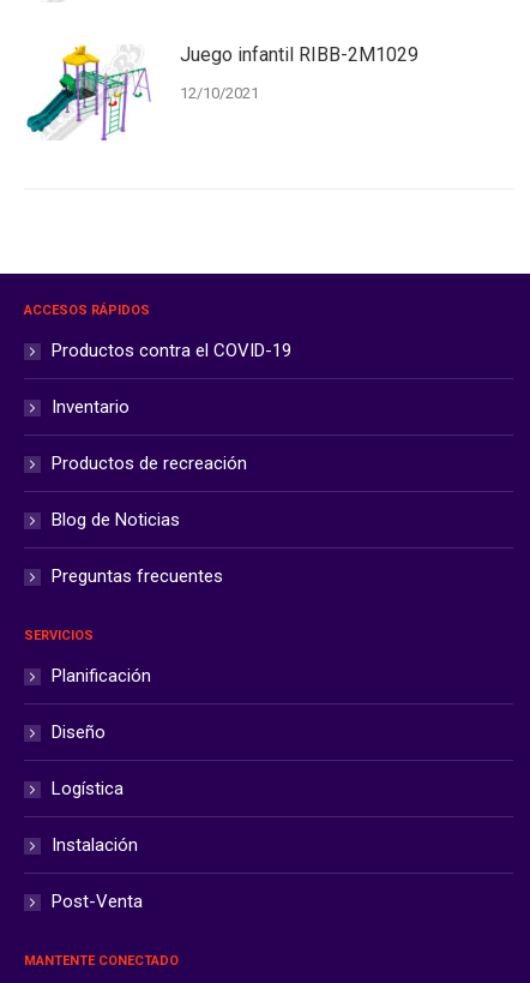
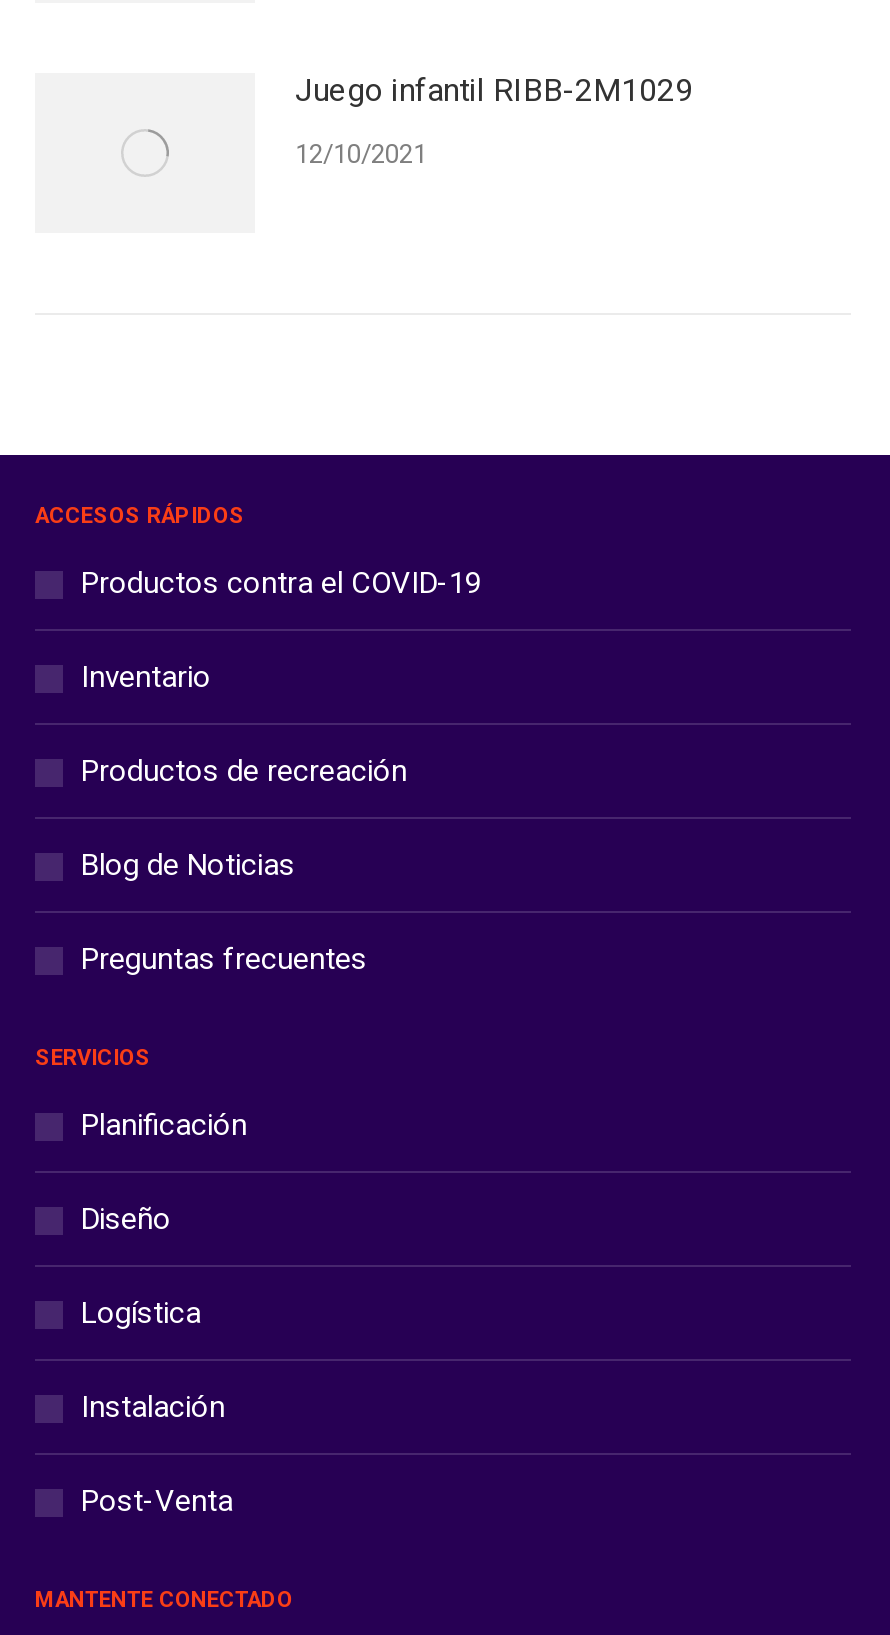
[26,44,151,142] [image] -> none

